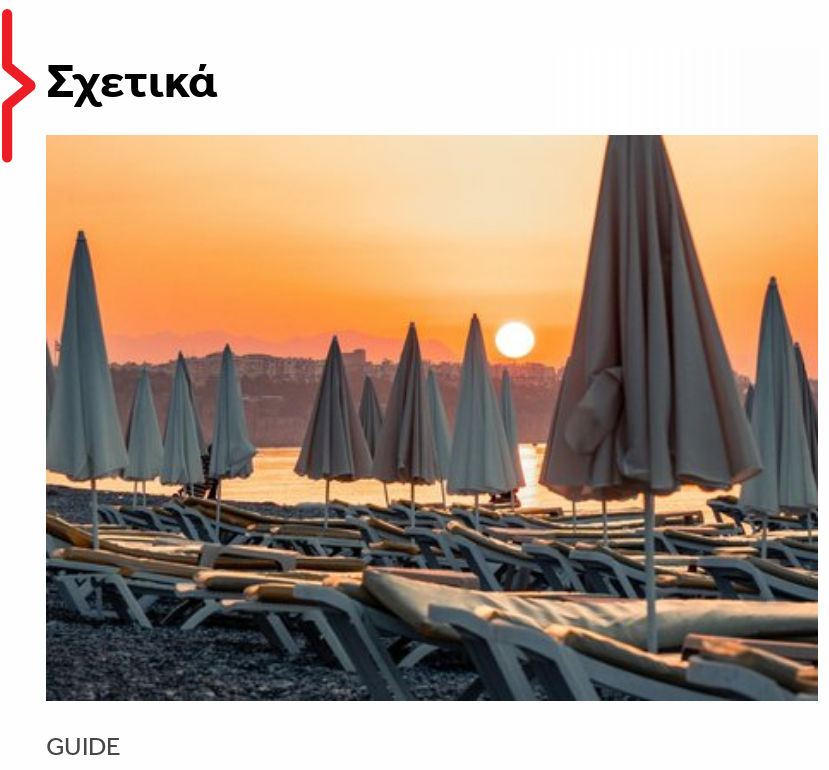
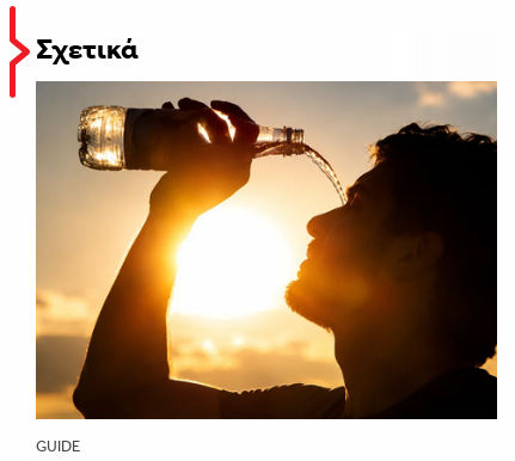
[44,133,820,703] [image] -> [35,80,498,420] [image]

